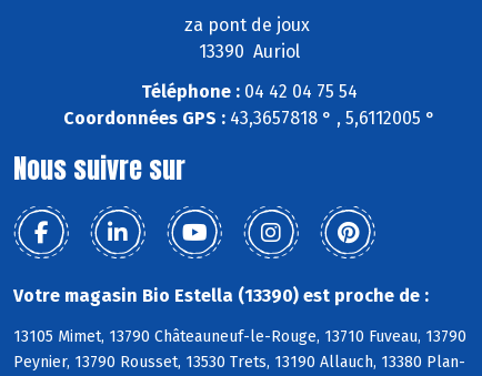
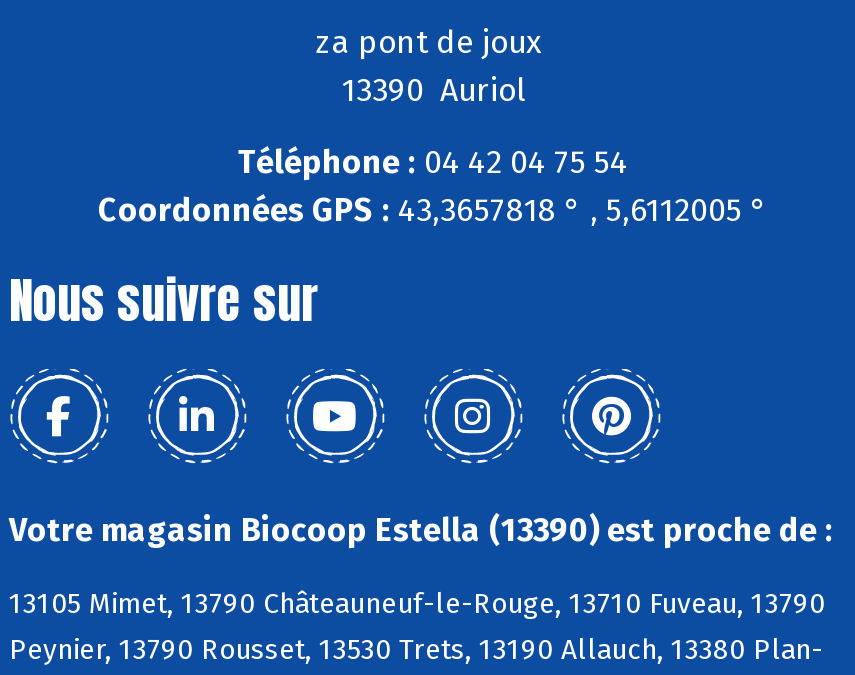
[13,285,429,307] Votre magasin Bio Estella (13390) est proche de : -> [9,512,833,550] Votre magasin Biocoop Estella (13390) est proche de :

